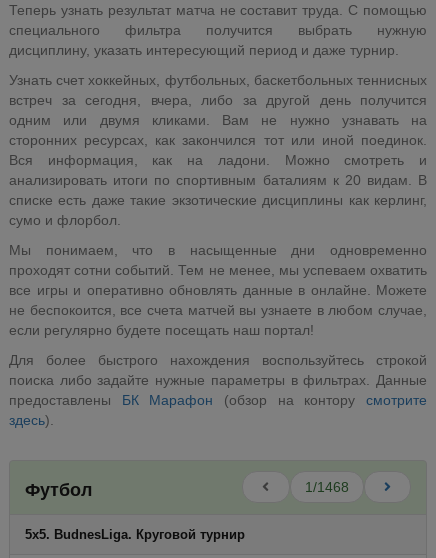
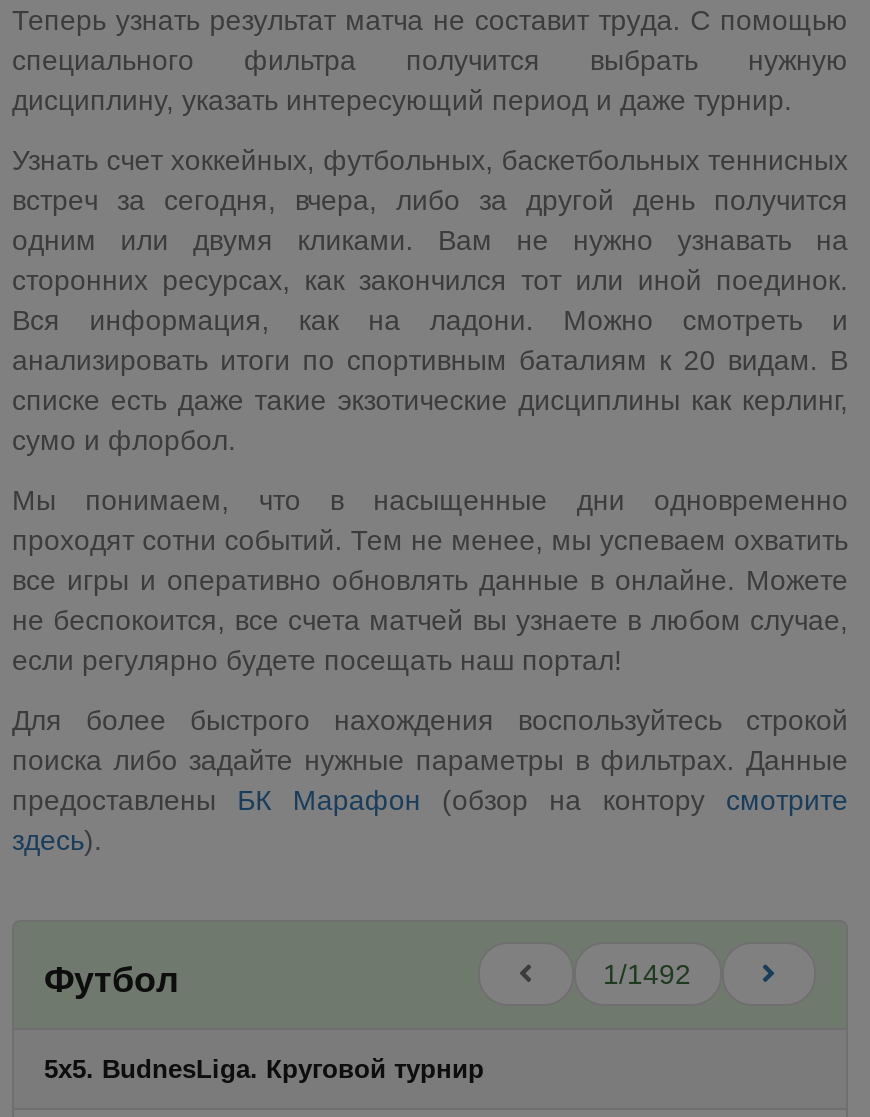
[304,479,348,495] 1/1468 -> [603,958,691,990] 1/1492

